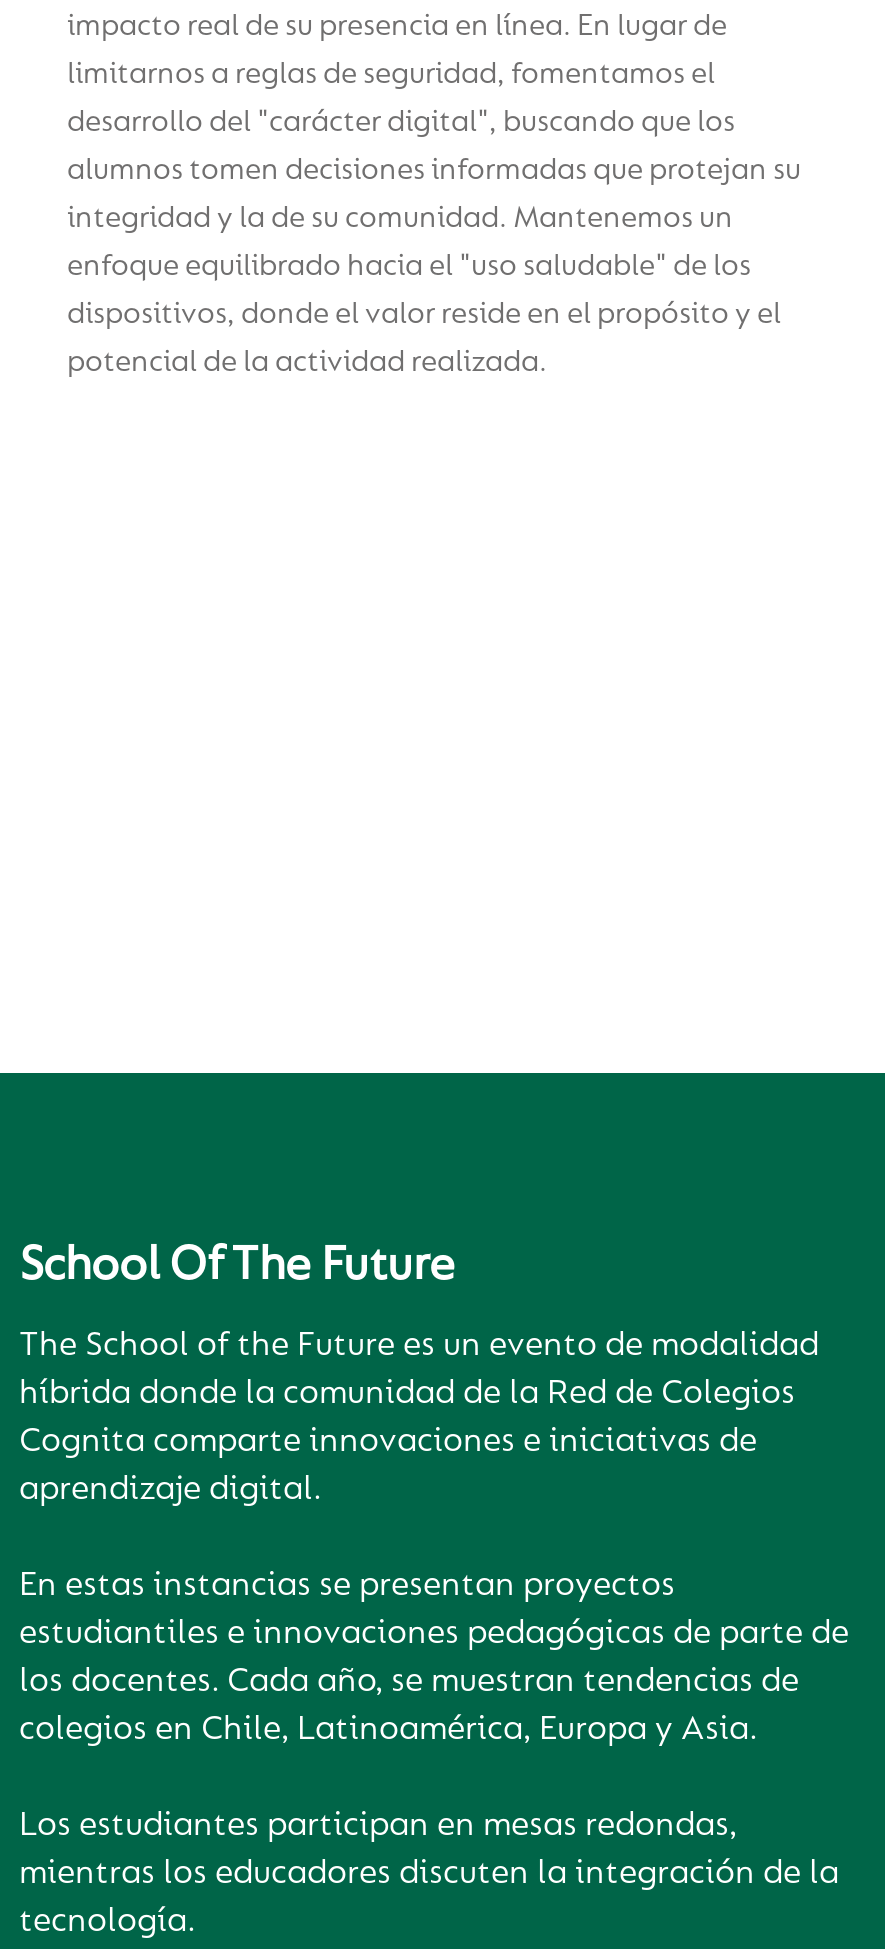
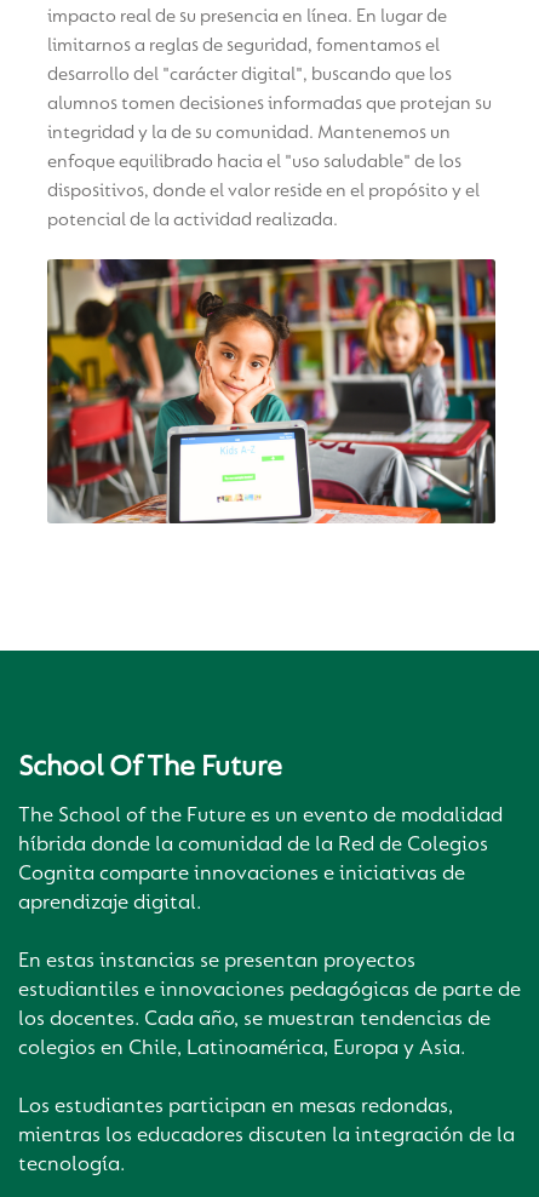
none -> [46,258,497,525] [image]

